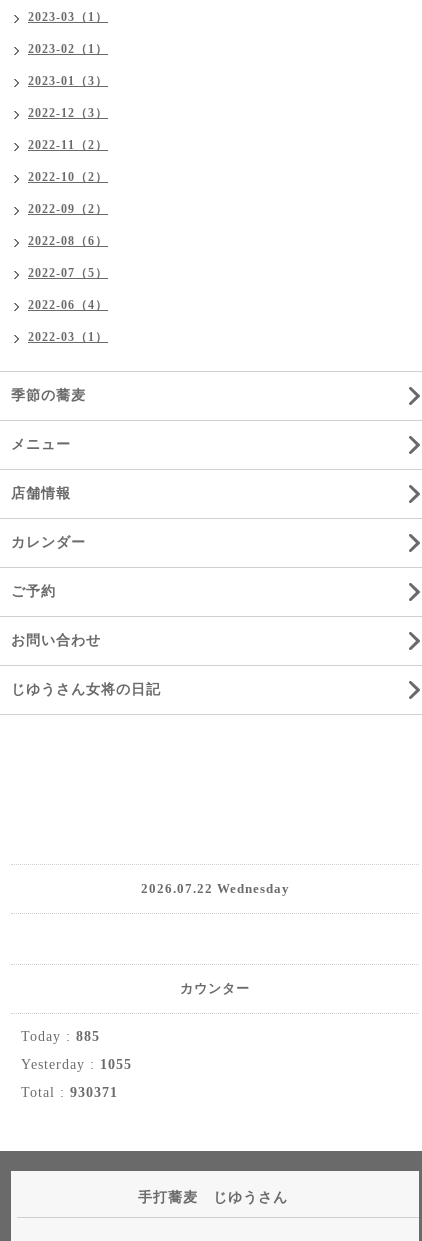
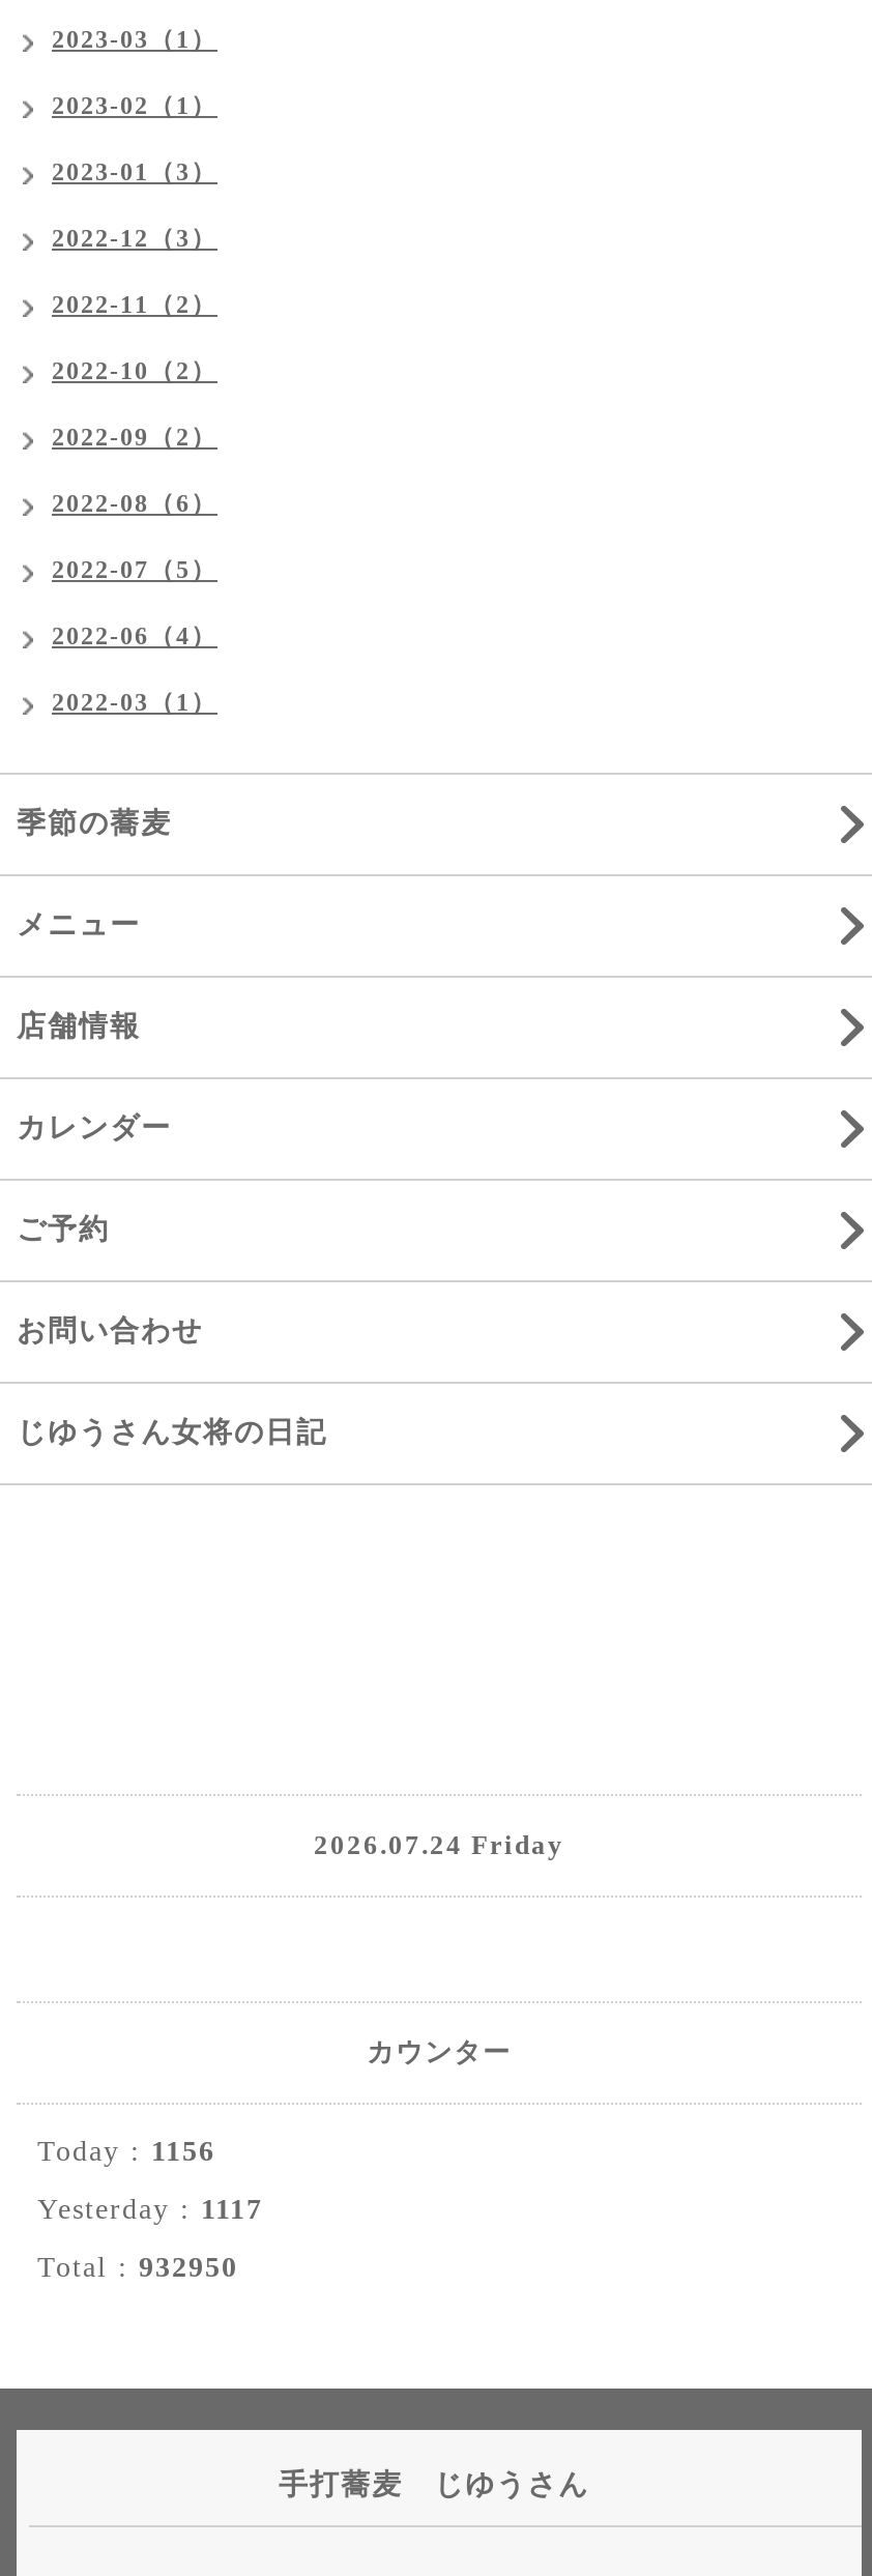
[140,881,289,896] 2026.07.22 Wednesday -> [314,1829,564,1860] 2026.07.24 Friday
[21,1029,100,1044] Today : 885 -> [37,2136,215,2167] Today : 1156
[21,1057,132,1072] Yesterday : 1055 -> [37,2194,263,2225] Yesterday : 1117
[21,1085,118,1100] Total : 930371 -> [37,2252,238,2283] Total : 932950

